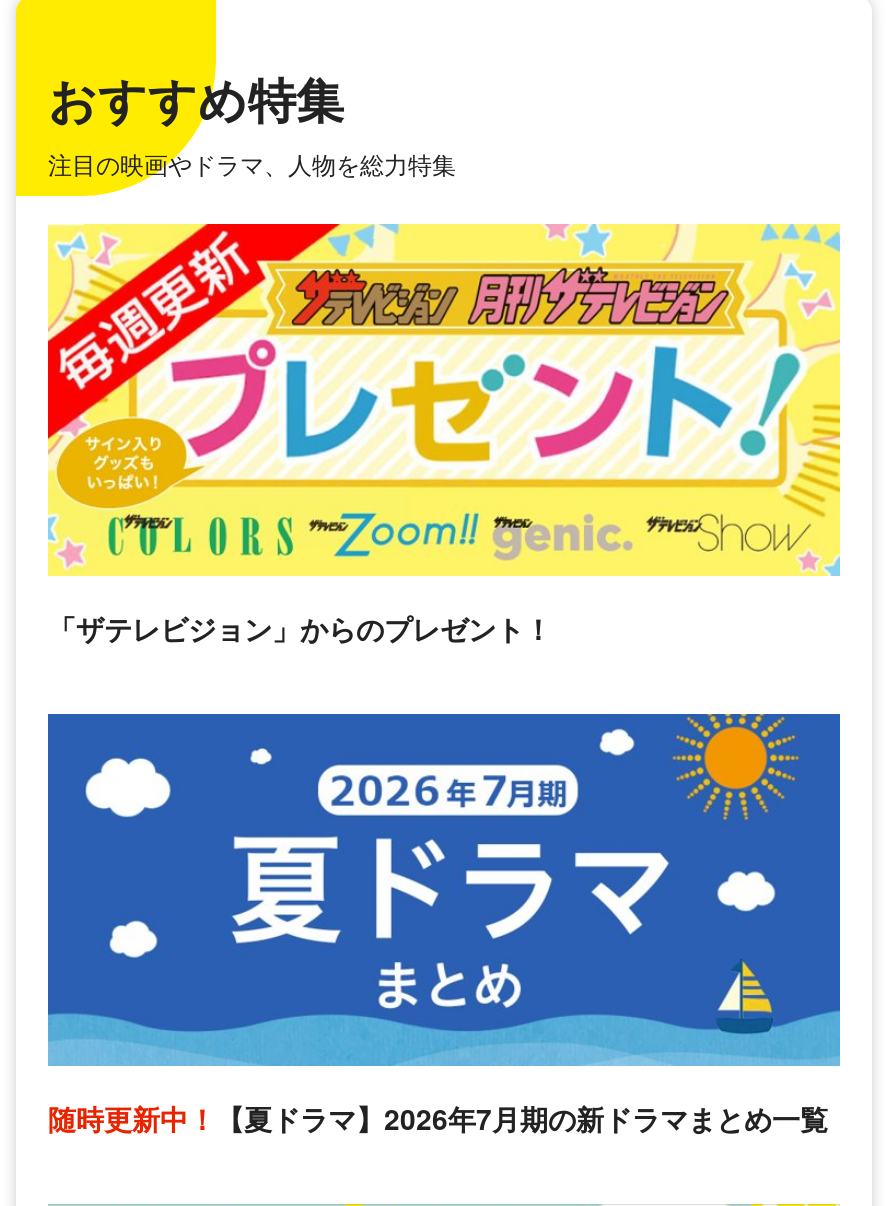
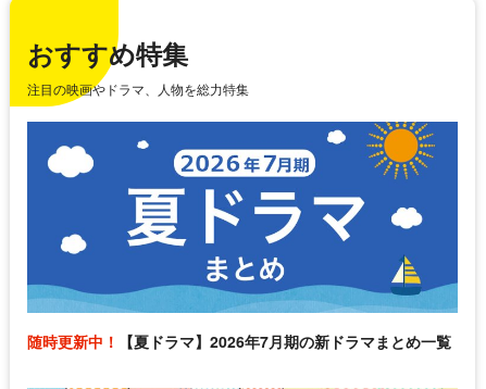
[46,222,842,647] [image] | 「ザテレビジョン」からのプレゼント！ -> none

